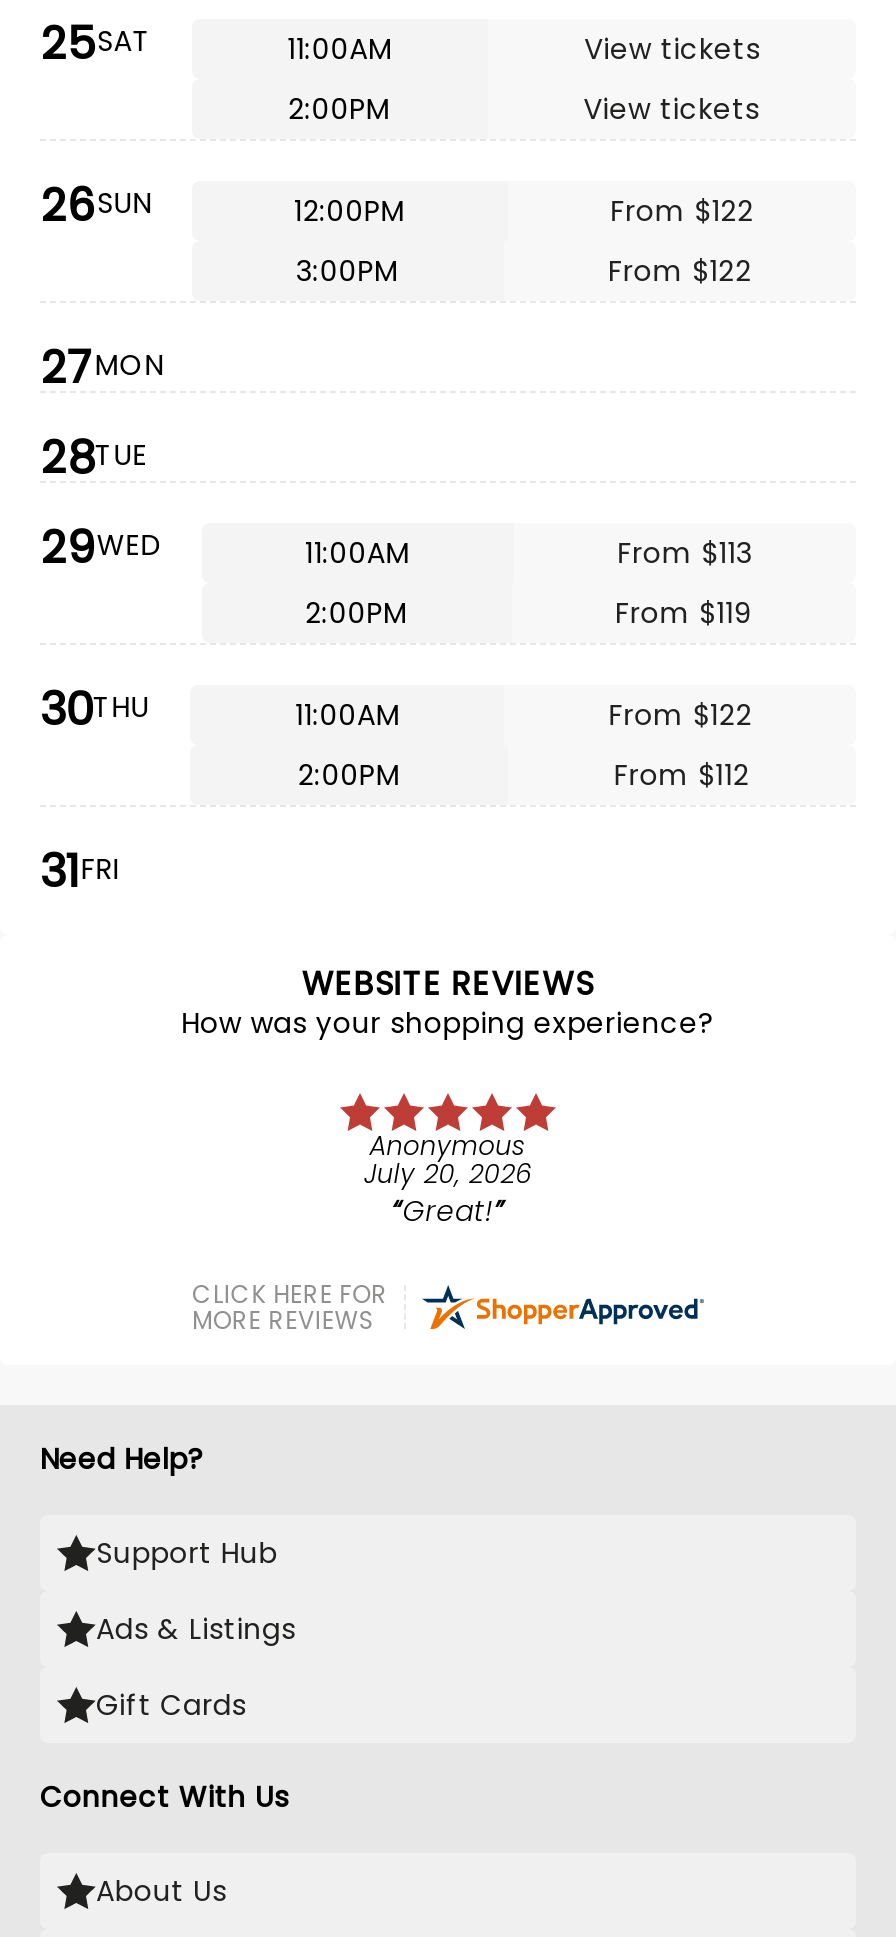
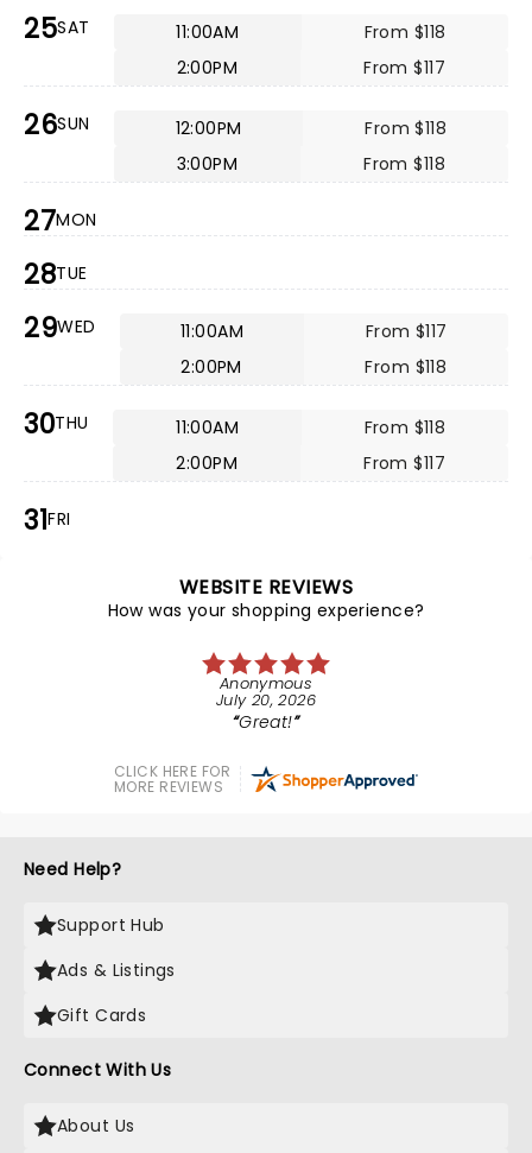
[584,29,760,69] View tickets -> [364,20,446,44] From $118
[584,89,760,129] View tickets -> [364,56,445,80] From $117
[610,191,754,231] From $122 -> [365,116,447,140] From $118
[608,251,751,291] From $122 -> [364,152,445,176] From $118
[617,533,753,573] From $113 -> [366,319,447,343] From $117
[615,593,752,633] From $119 -> [365,355,447,379] From $118
[608,695,752,735] From $122 -> [364,416,446,439] From $118
[614,755,749,795] From $112 -> [363,451,445,475] From $117

